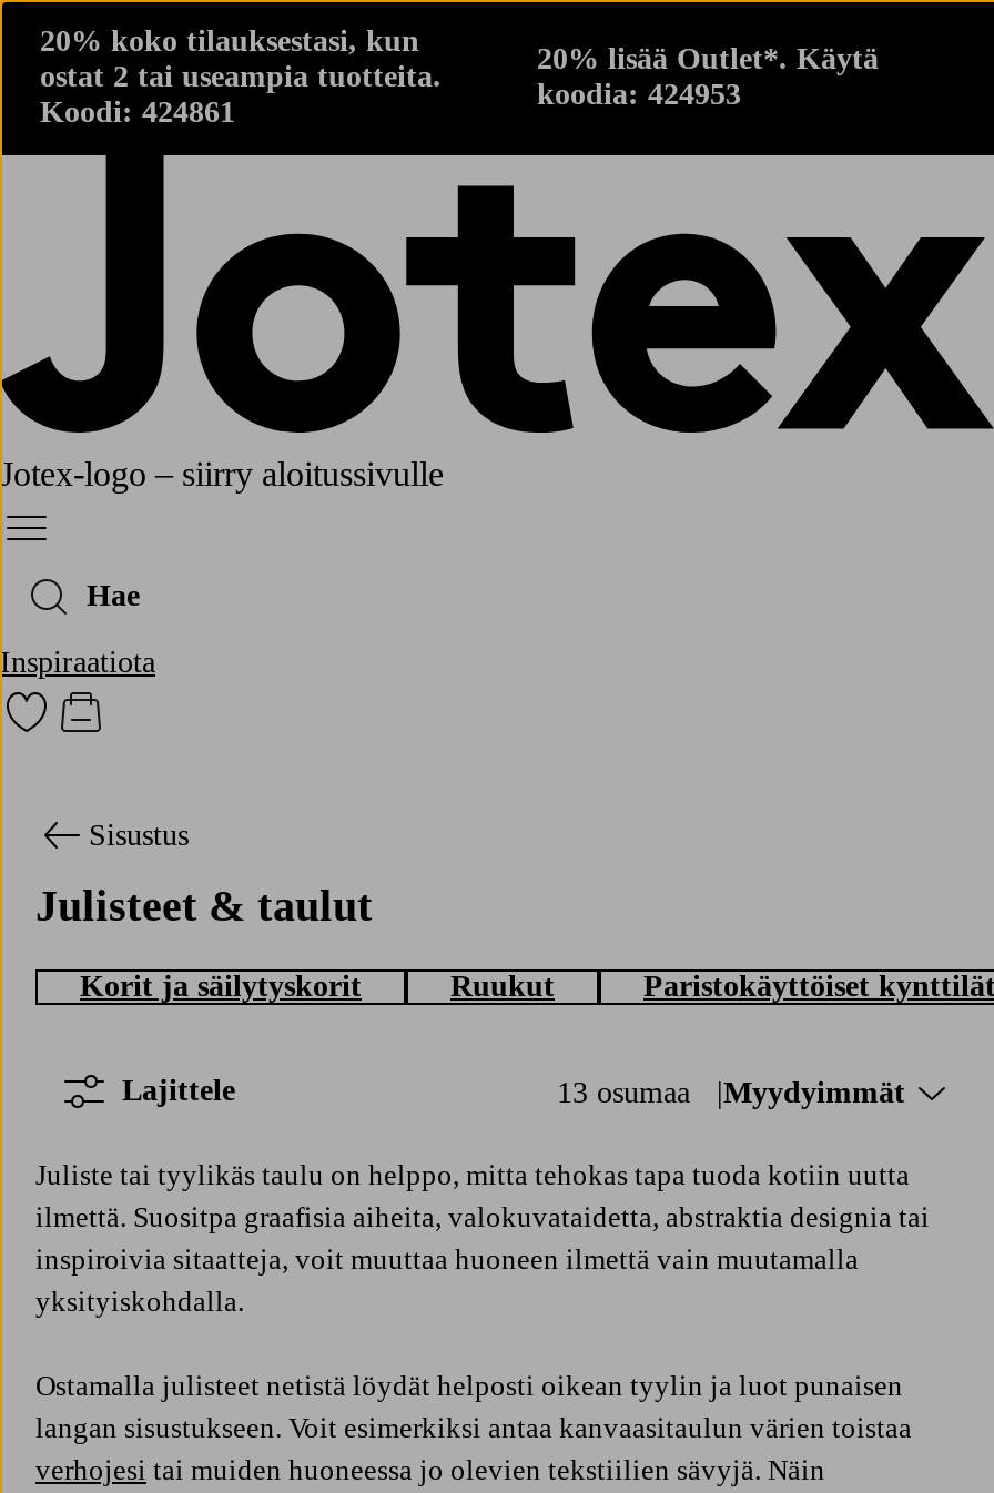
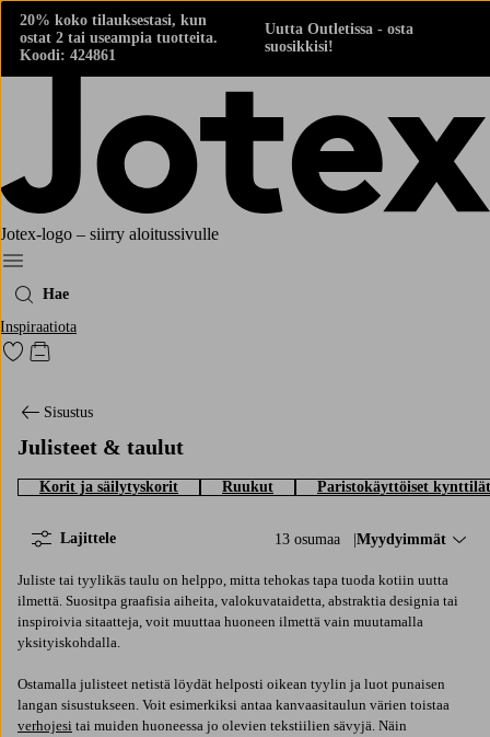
[537,42,879,111] 20% lisää Outlet*. Käytä | koodia: 424953 -> [265,21,413,55] Uutta Outletissa - osta | suosikkisi!

